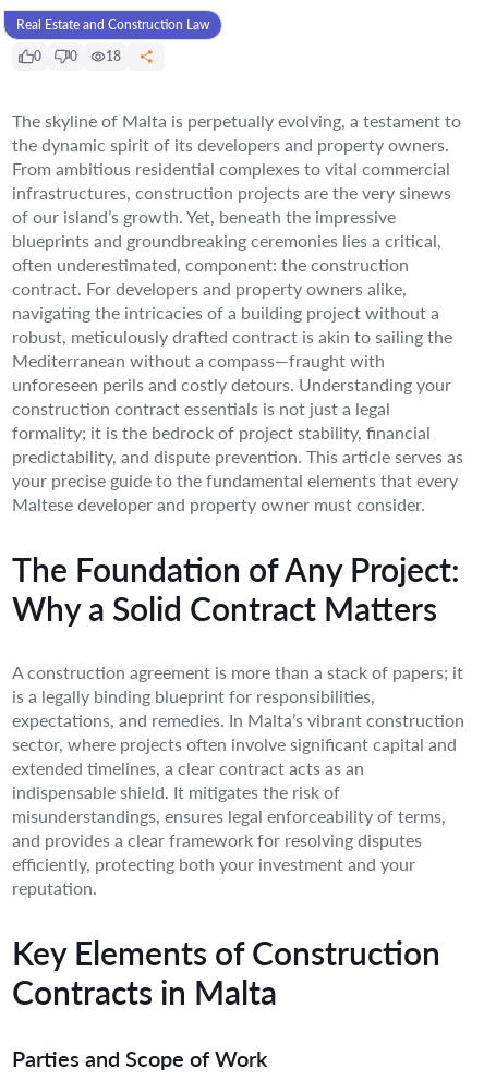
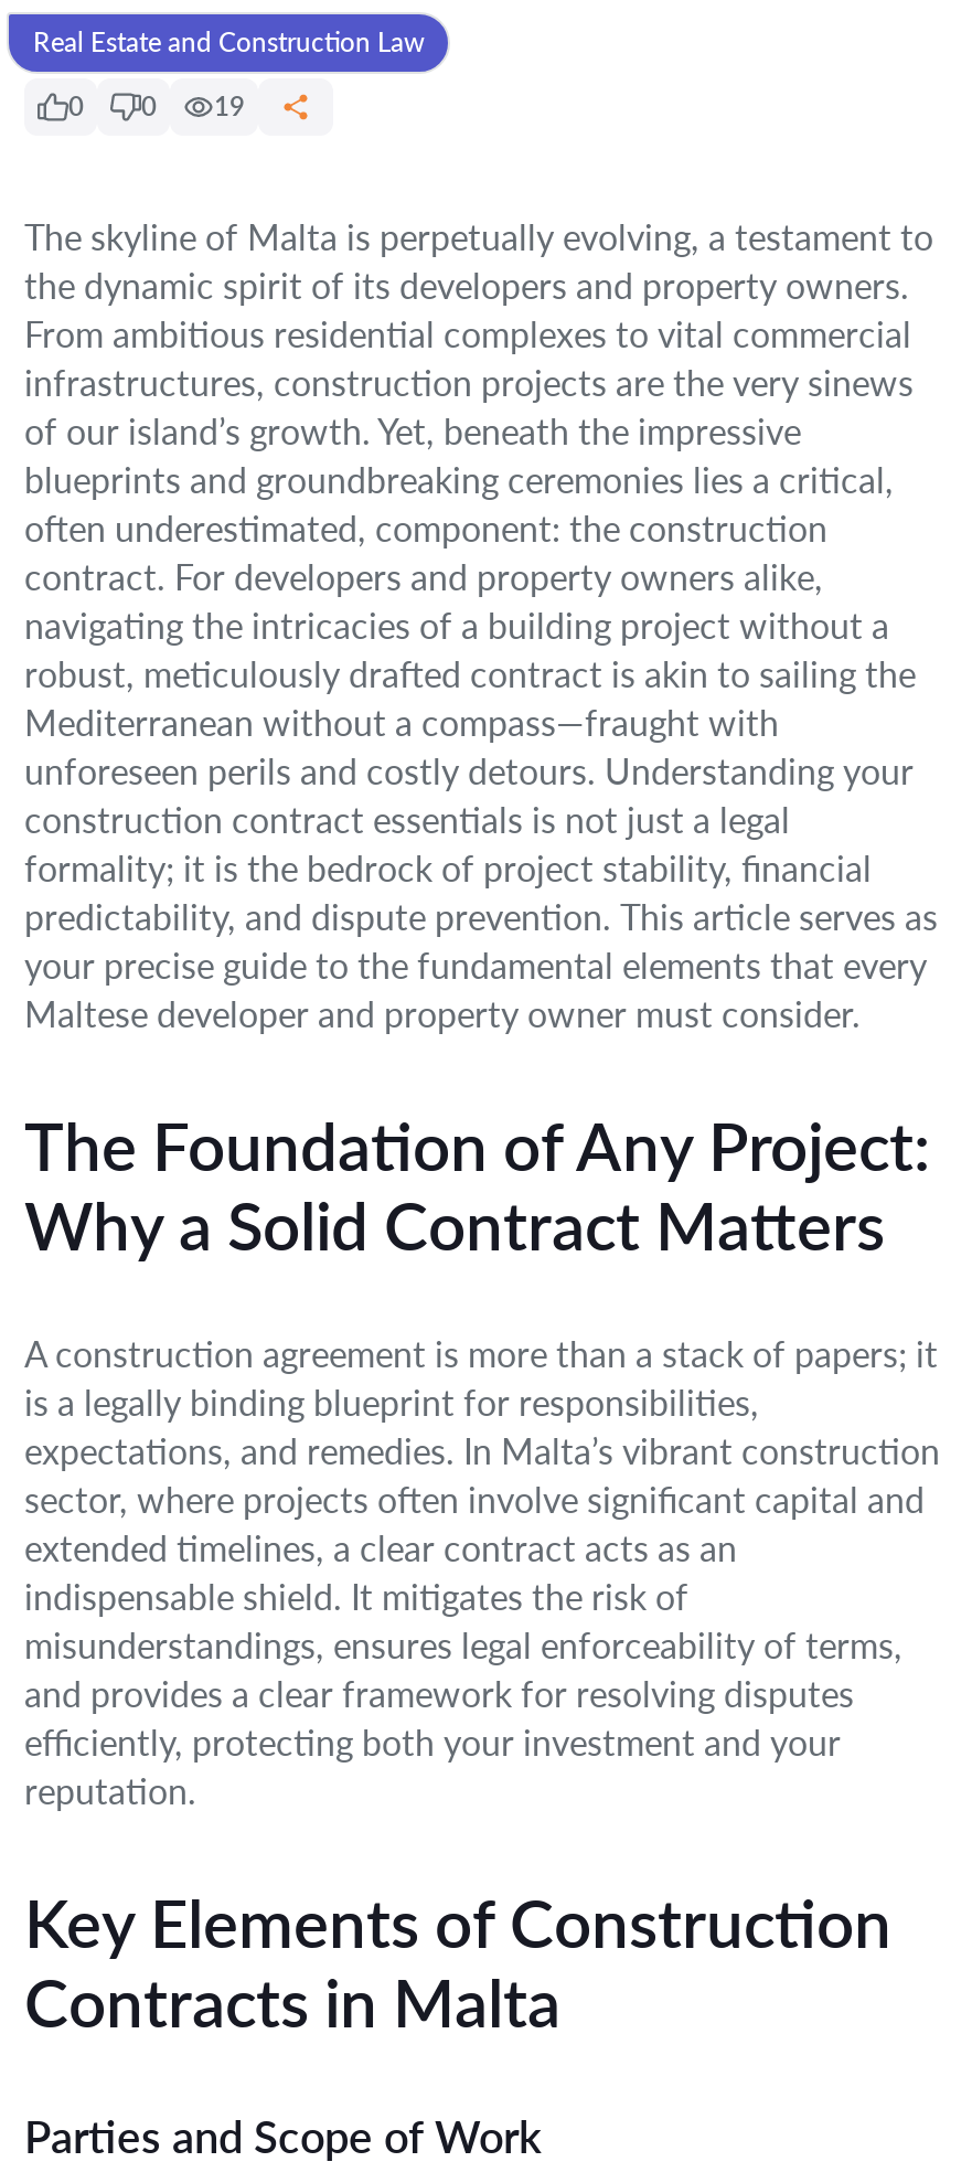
[106,48,121,64] 18 -> [214,89,245,123] 19

